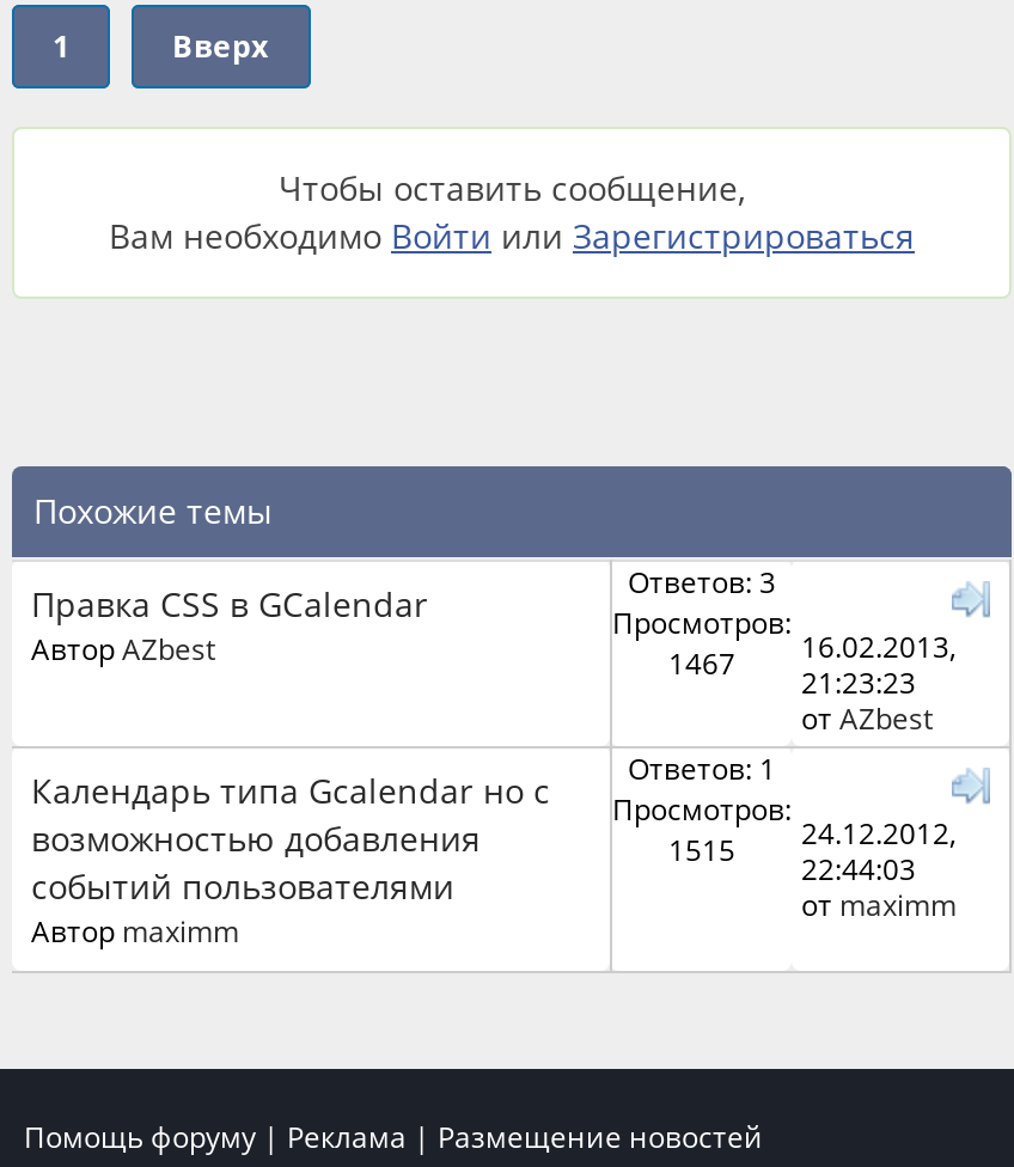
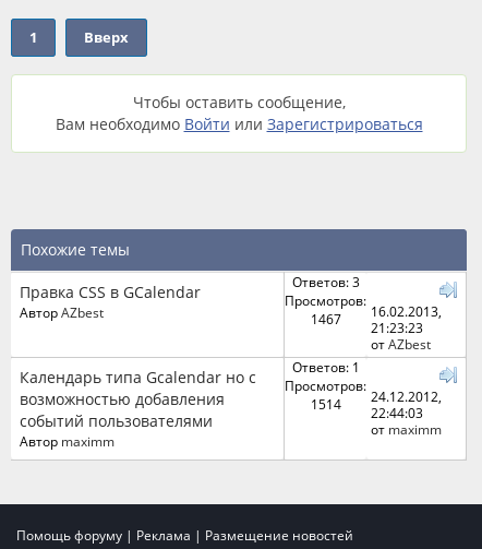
[668,812,957,886] 1515 24.12.2012, 22:44:03 -> [310,387,442,421] 1514 24.12.2012, 22:44:03

